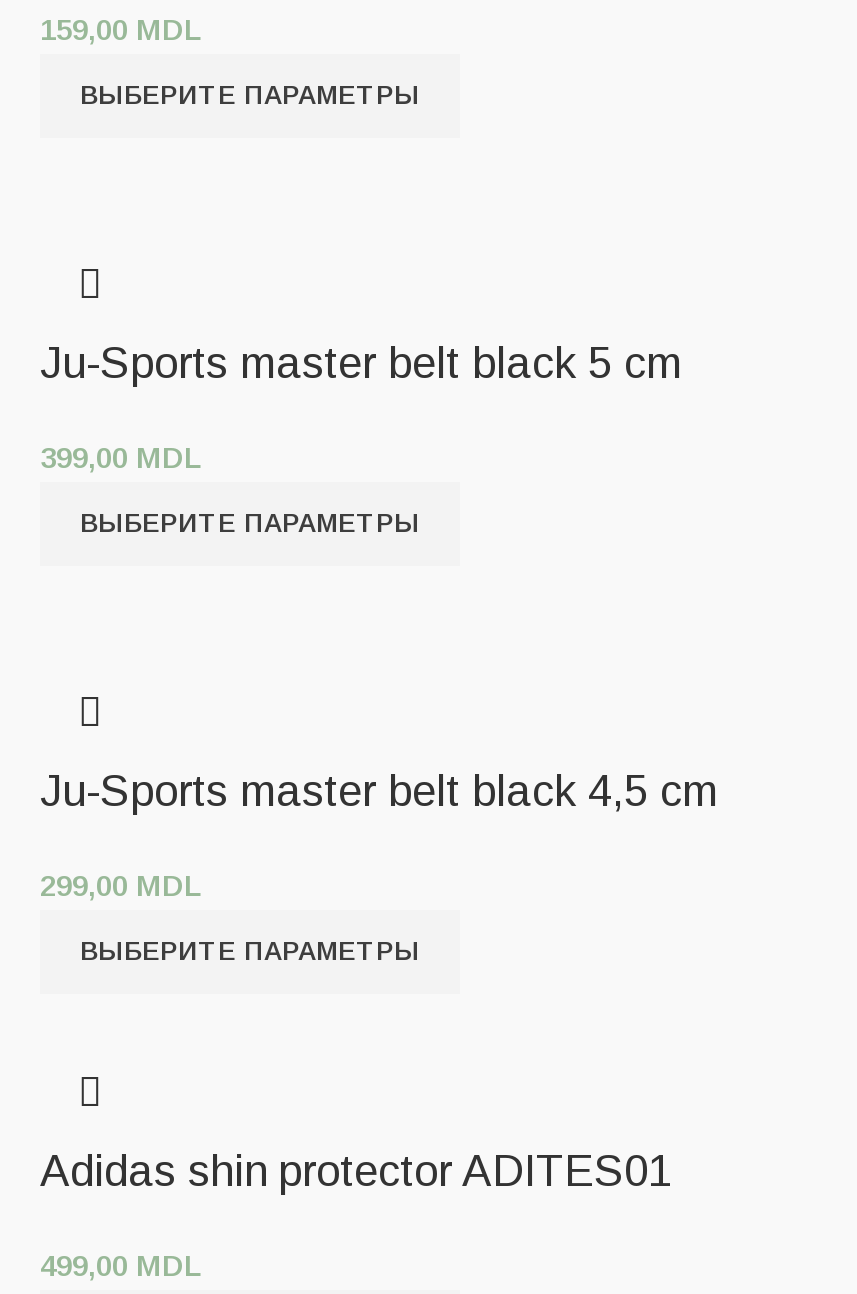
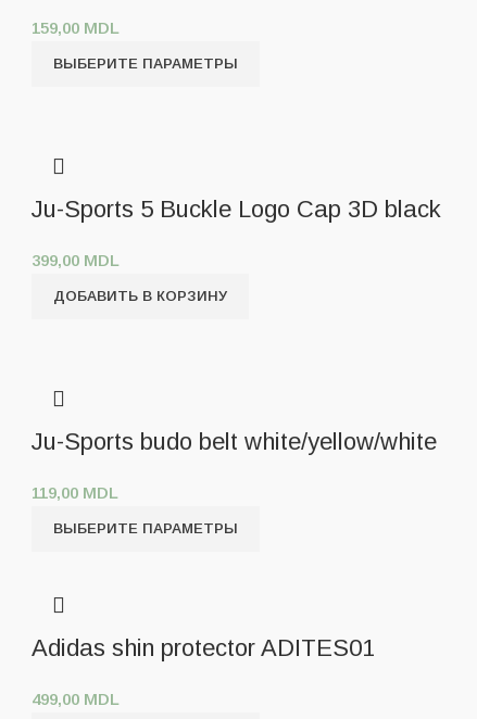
[40,338,682,388] Ju-Sports master belt black 5 cm -> [32,195,441,223] Ju-Sports 5 Buckle Logo Cap 3D black
[80,508,420,538] ВЫБЕРИТЕ ПАРАМЕТРЫ -> [53,288,227,304] ДОБАВИТЬ В КОРЗИНУ
[40,766,718,816] Ju-Sports master belt black 4,5 cm -> [32,428,437,455] Ju-Sports budo belt white/yellow/white
[40,868,202,902] 299,00 MDL -> [32,483,118,502] 119,00 MDL

